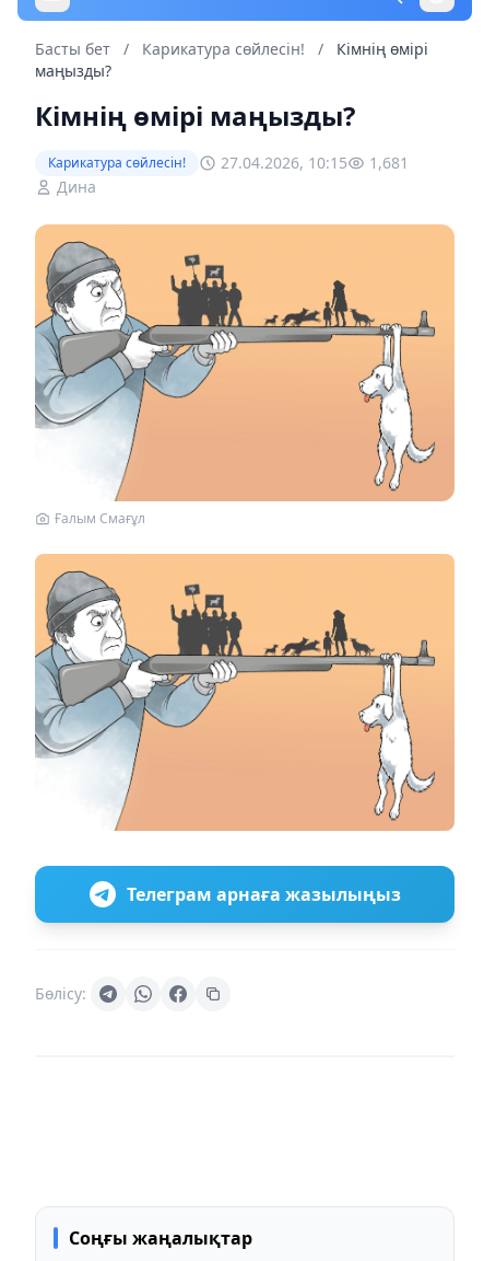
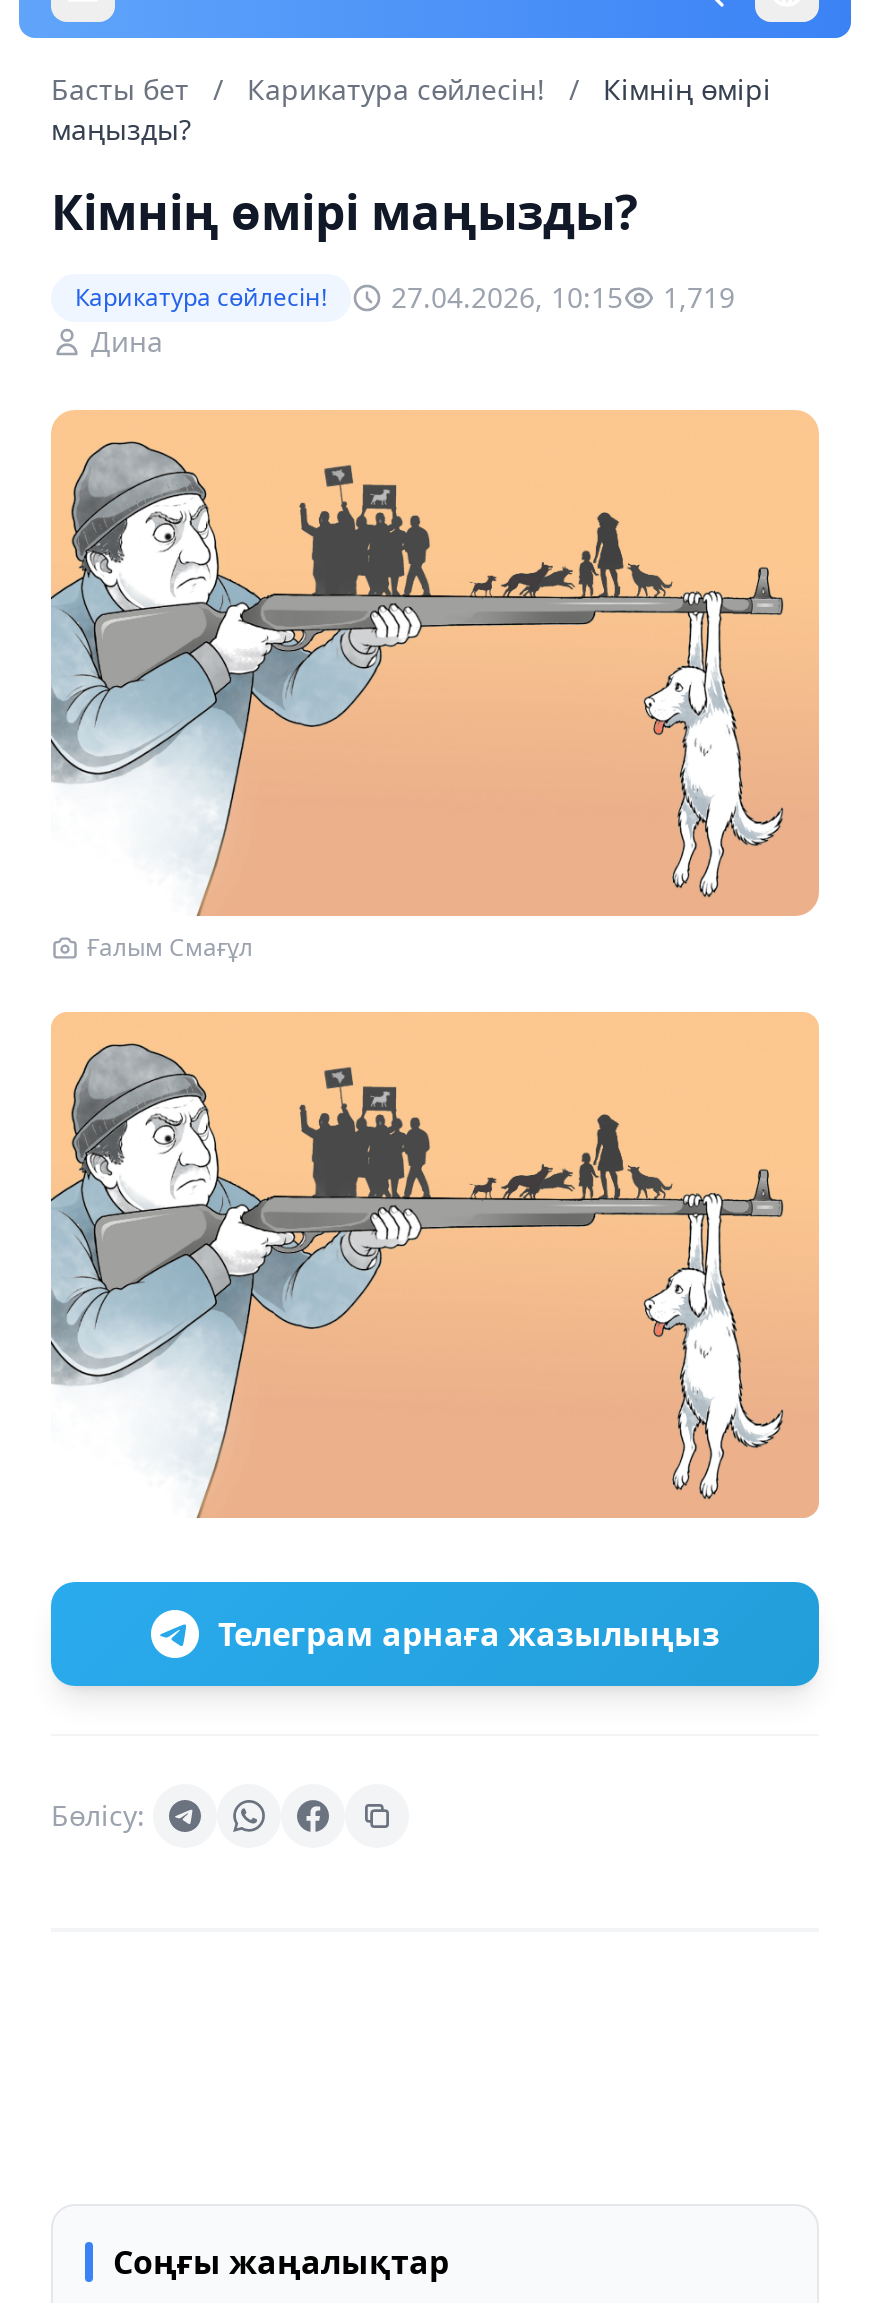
[48,152,409,173] Карикатура сөйлесін! 27.04.2026, 10:15 1,681 -> [75,278,735,316] Карикатура сөйлесін! 27.04.2026, 10:15 1,719

